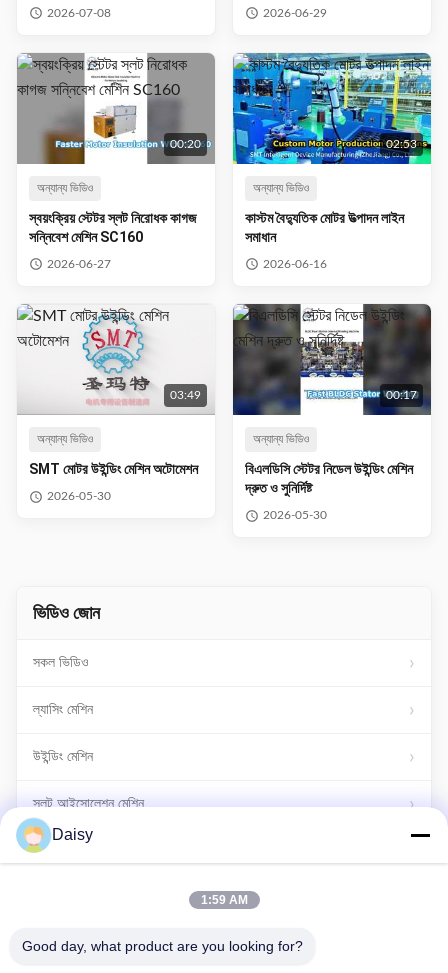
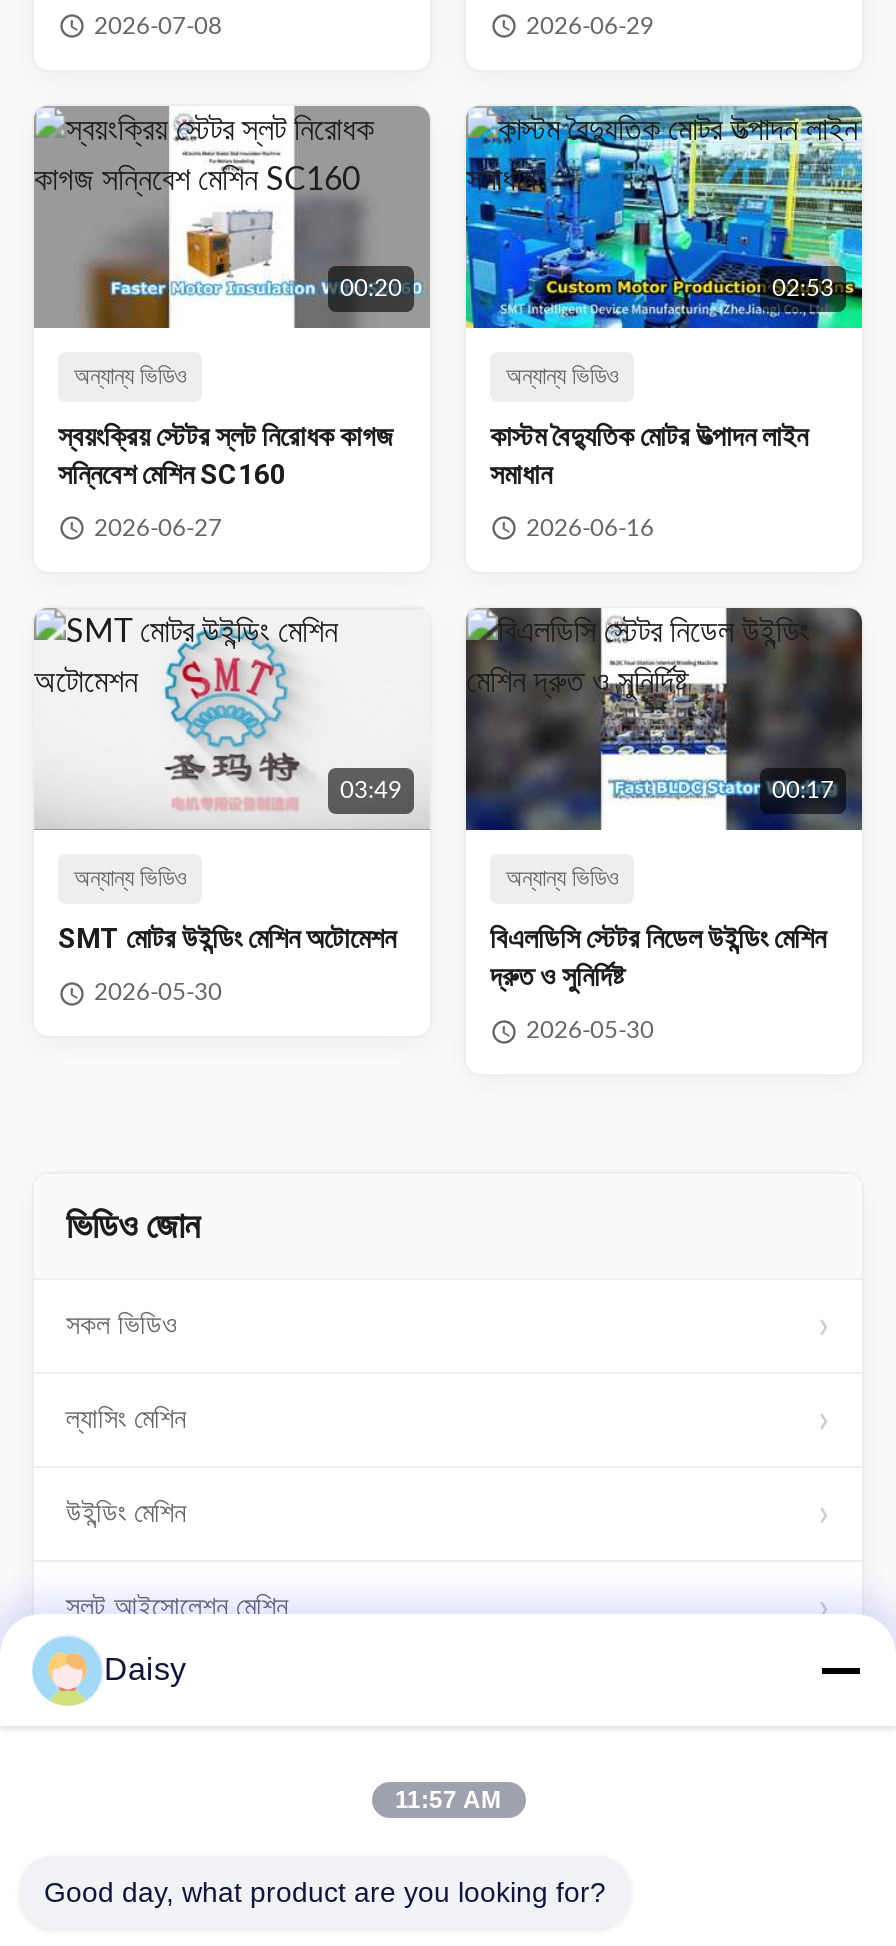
[200,893,247,907] 1:59 AM -> [395,1786,501,1814] 11:57 AM

